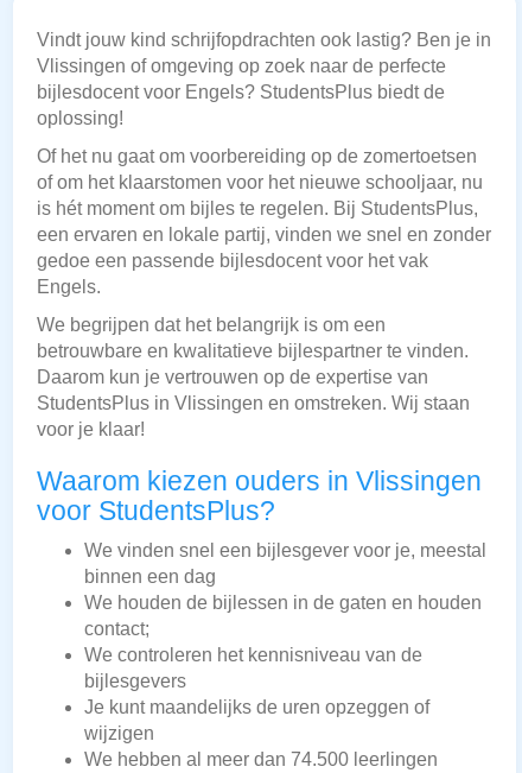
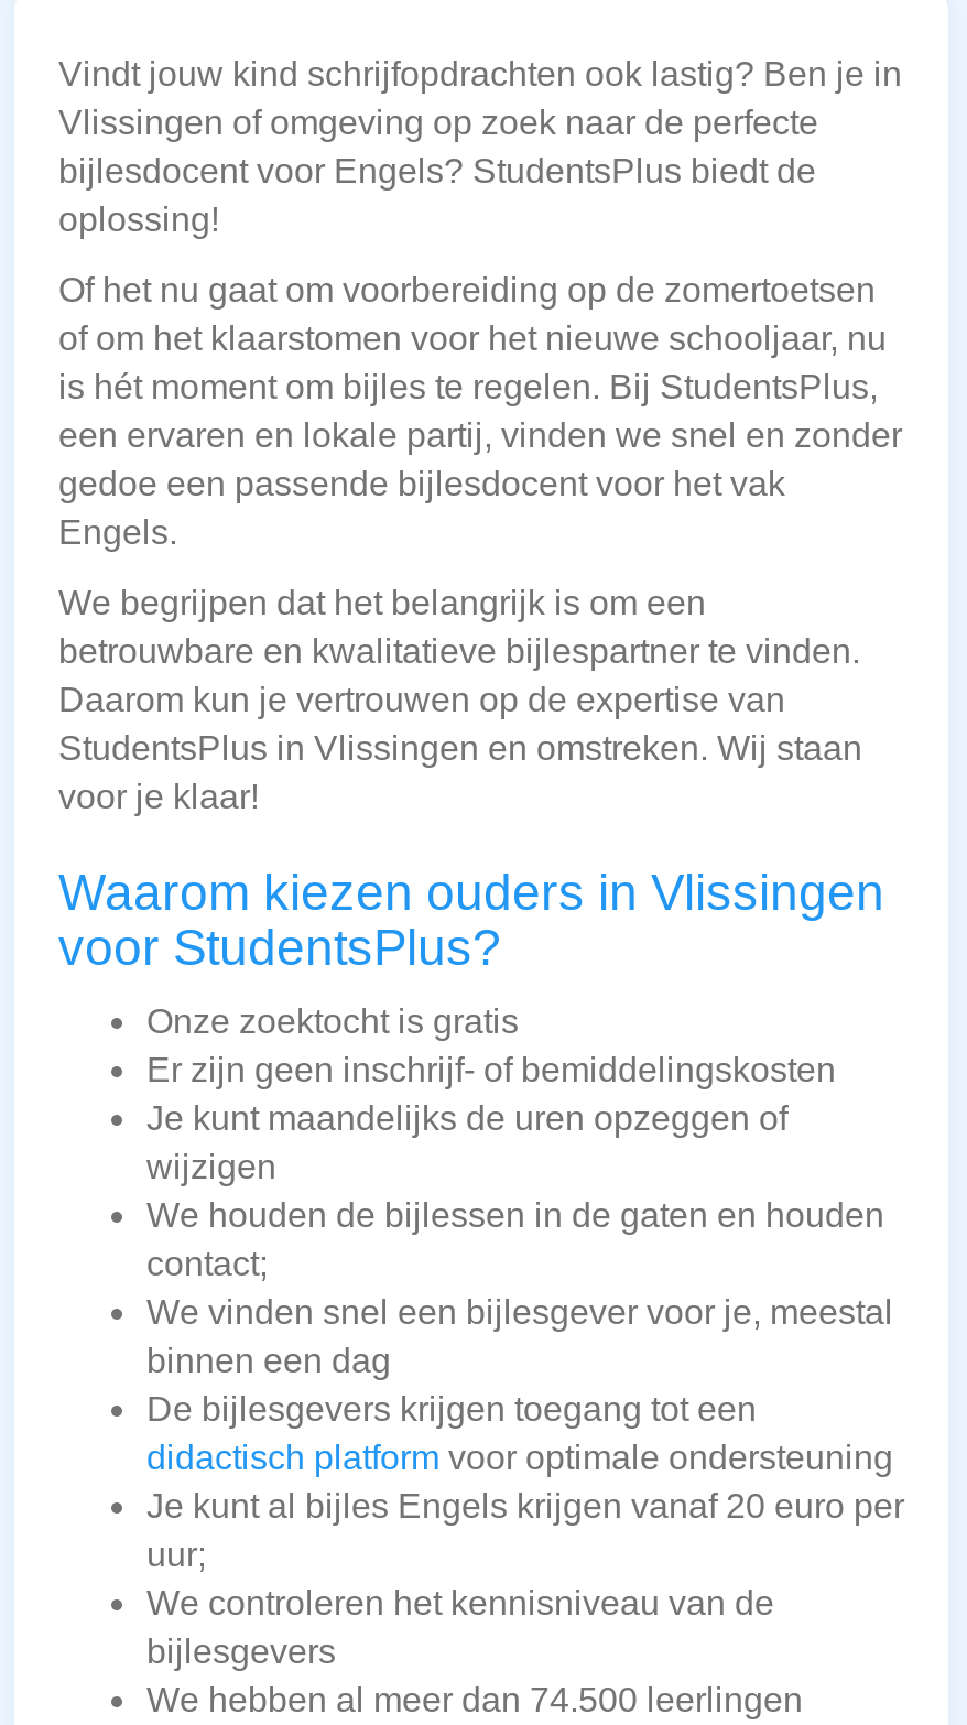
none -> [146,1003,836,1089] Onze zoektocht is gratis | Er zijn geen inschrijf- of bemiddelingskosten
moved [84,593,482,639] -> [146,1197,884,1283]: We houden de bijlessen in de gaten en houden | contact;
none -> [146,1391,904,1574] De bijlesgevers krijgen toegang tot een | didactisch platform voor optimale ondersteuning | Je kunt al bijles Engels krijgen vanaf 20 euro per | uur;
moved [84,645,422,691] -> [146,1585,774,1671]: We controleren het kennisniveau van de | bijlesgevers
moved [84,697,429,744] -> [146,1100,787,1186]: Je kunt maandelijks de uren opzeggen of | wijzigen

